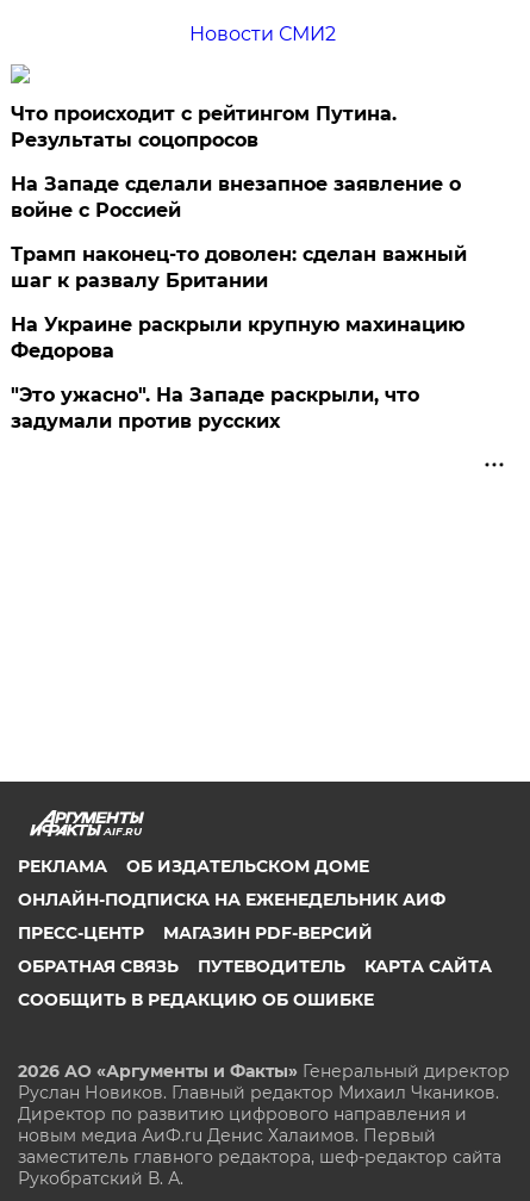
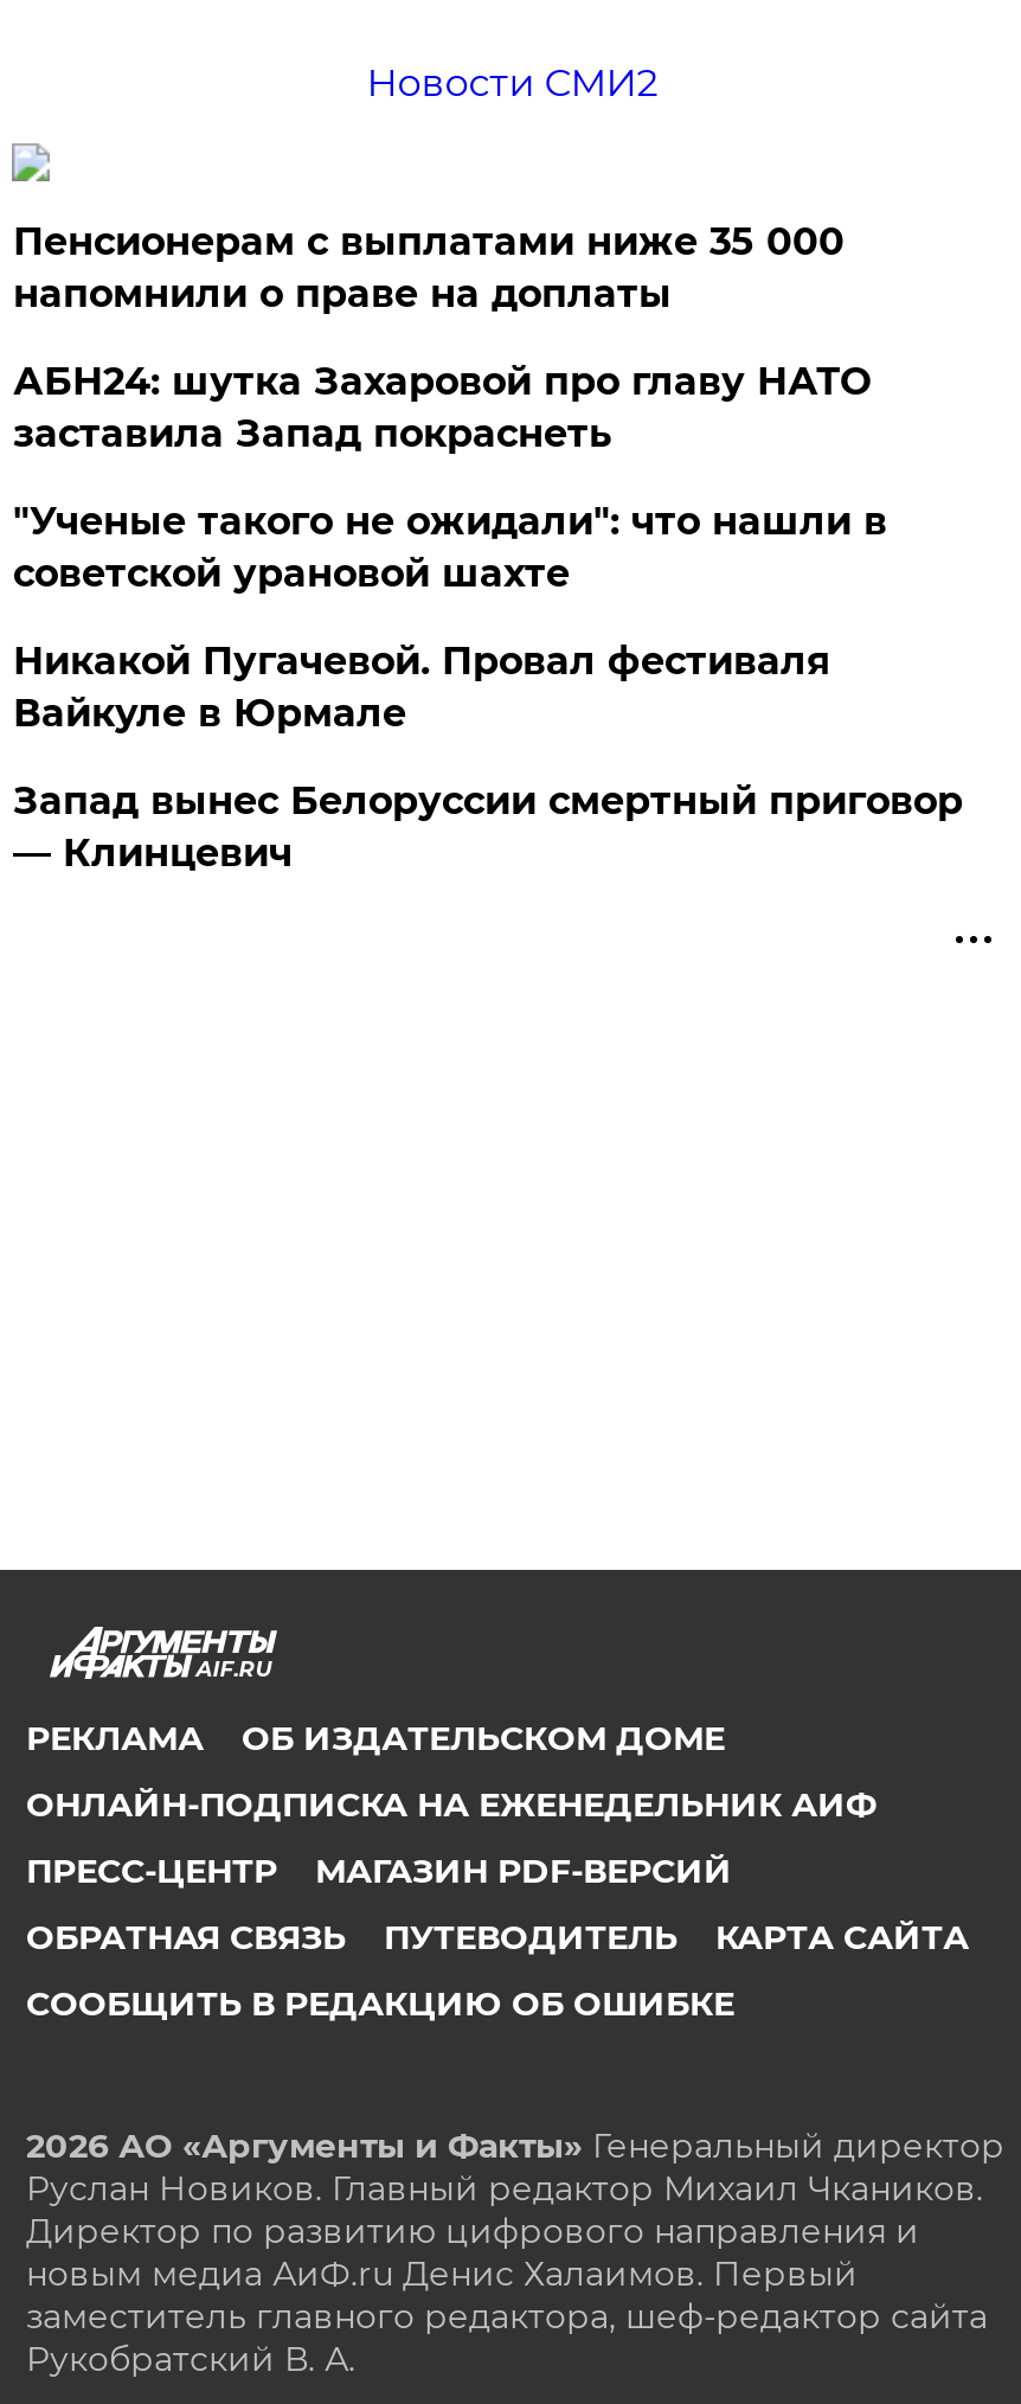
[11,102,397,151] Что происходит с рейтингом Путина. | Результаты соцопросов -> [13,220,844,318] Пенсионерам с выплатами ниже 35 000 | напомнили о праве на доплаты
[11,173,461,222] На Западе сделали внезапное заявление о | войне с Россией -> [13,360,870,457] АБН24: шутка Захаровой про главу НАТО | заставила Запад покраснеть
[11,243,467,292] Трамп наконец-то доволен: сделан важный | шаг к развалу Британии -> [13,500,887,597] "Ученые такого не ожидали": что нашли в | советской урановой шахте
[11,313,465,362] На Украине раскрыли крупную махинацию | Федорова -> [13,640,830,737] Никакой Пугачевой. Провал фестиваля | Вайкуле в Юрмале
[11,384,420,433] "Это ужасно". На Западе раскрыли, что | задумали против русских -> [13,780,963,877] Запад вынес Белоруссии смертный приговор | — Клинцевич

